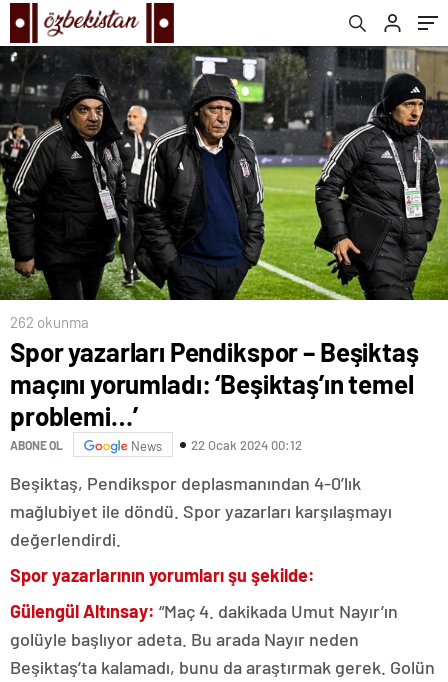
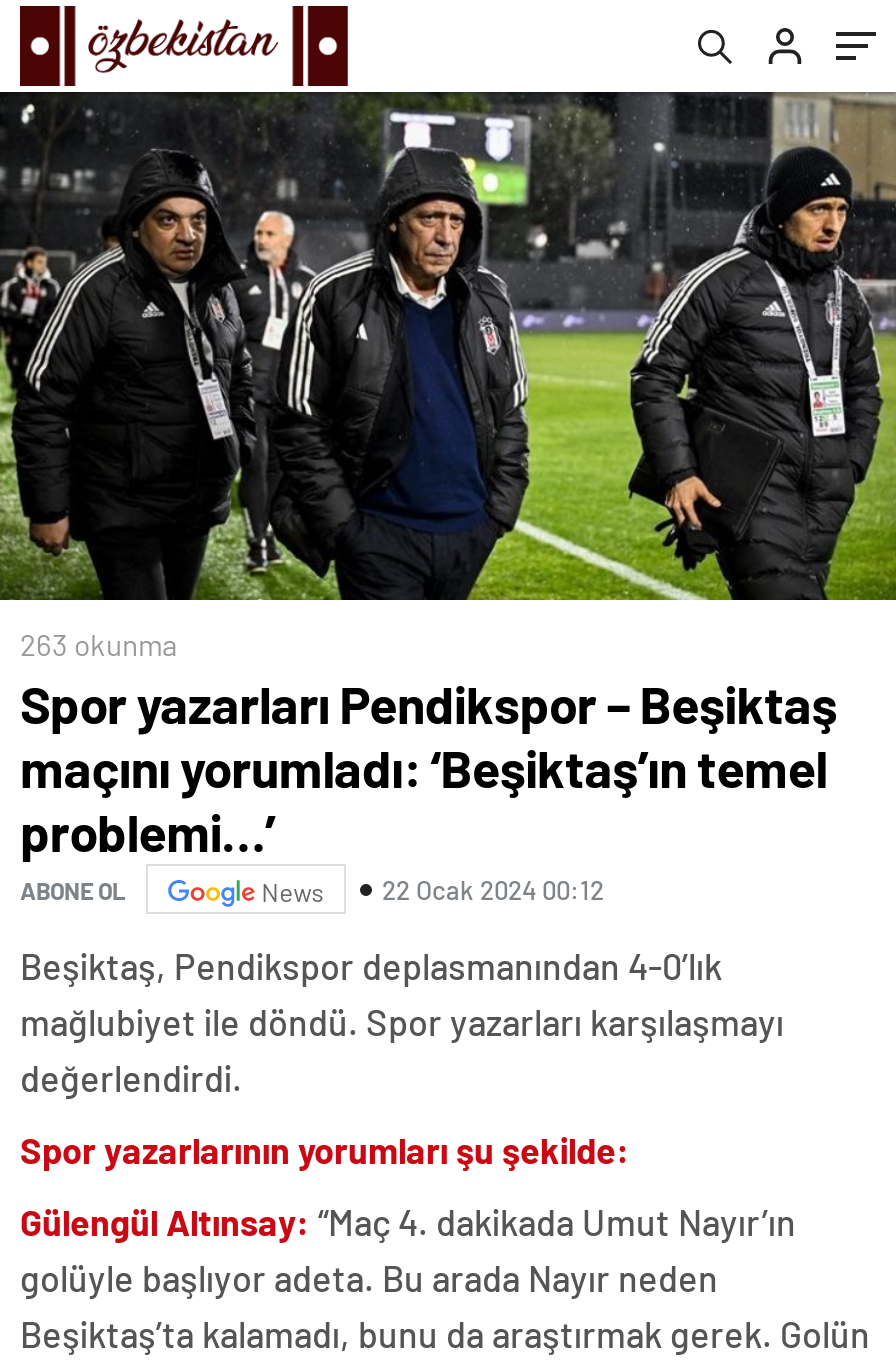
[10,313,89,331] 262 okunma -> [20,627,178,663] 263 okunma

